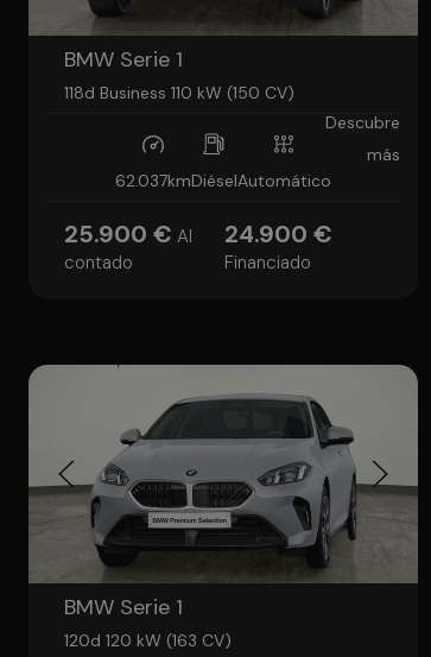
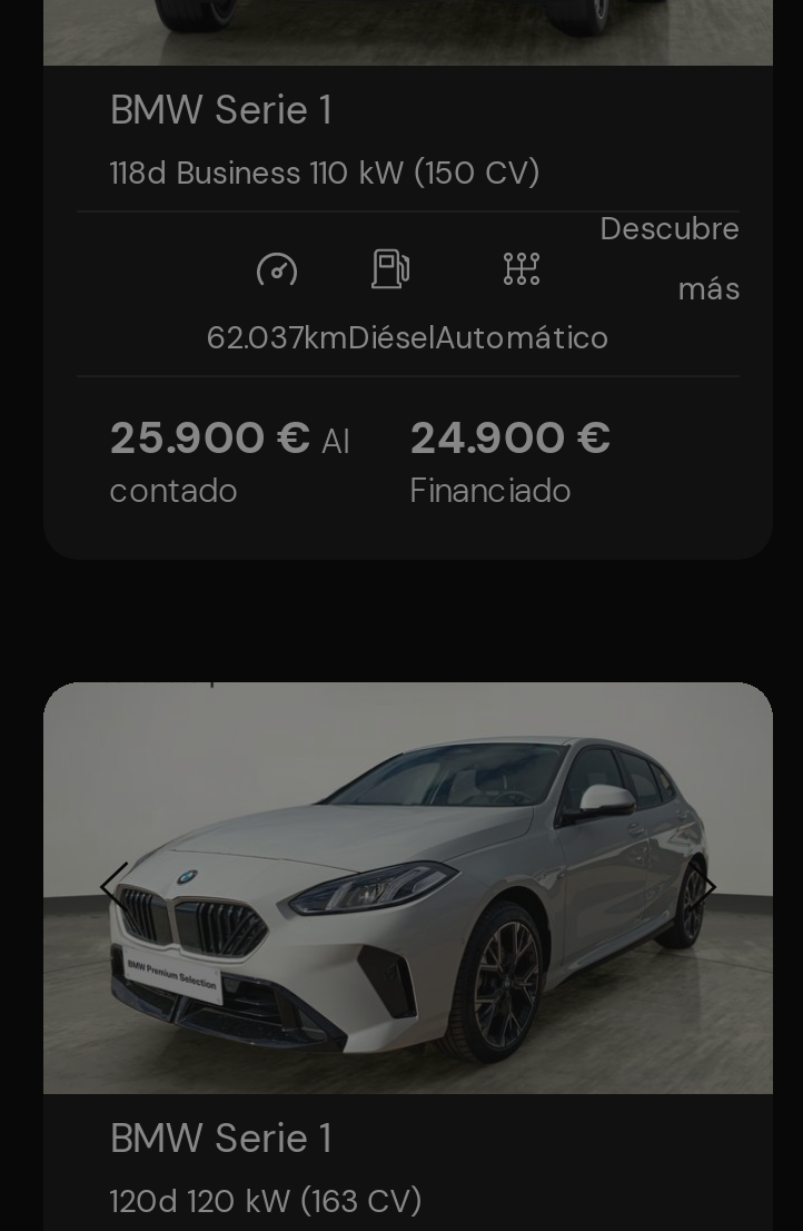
[28,393,418,582] [image] -> [46,737,773,1091] [image]

